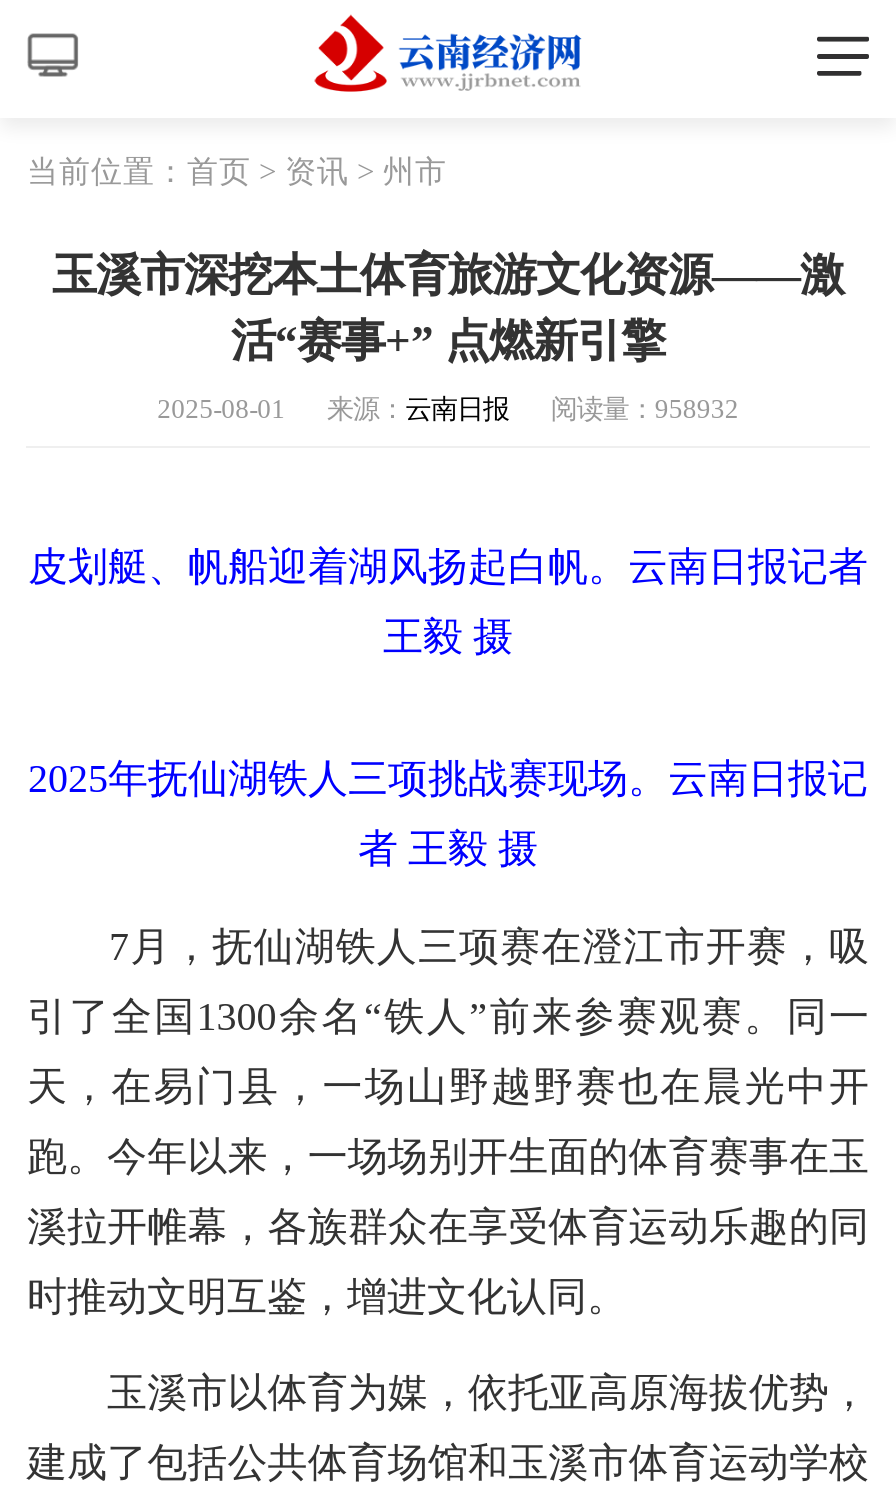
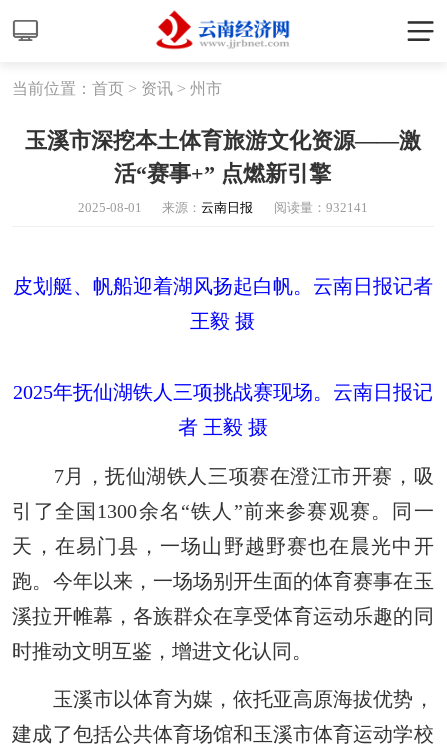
[157,395,739,425] 2025-08-01 来源：云南日报 阅读量：958932 -> [78,200,368,215] 2025-08-01 来源：云南日报 阅读量：932141

